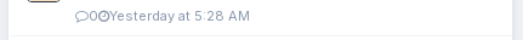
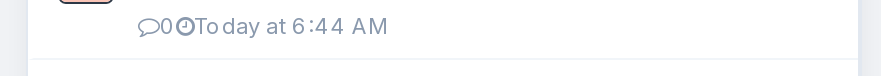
[109,7,250,24] Yesterday at 5:28 AM -> [194,12,388,40] Today at 6:44 AM

